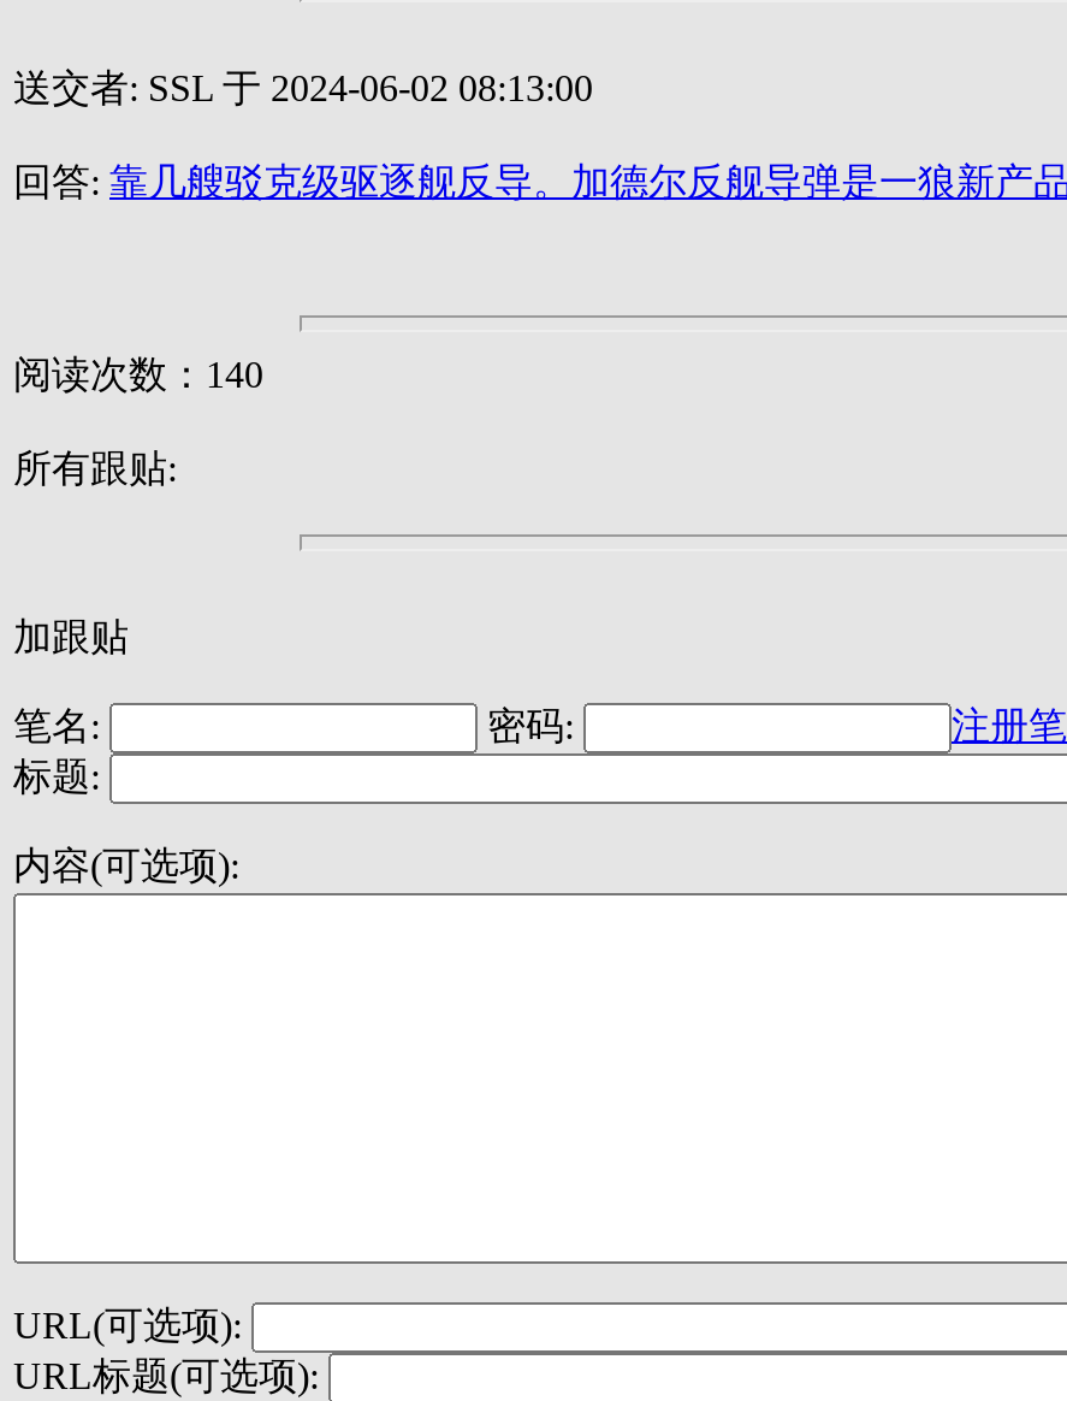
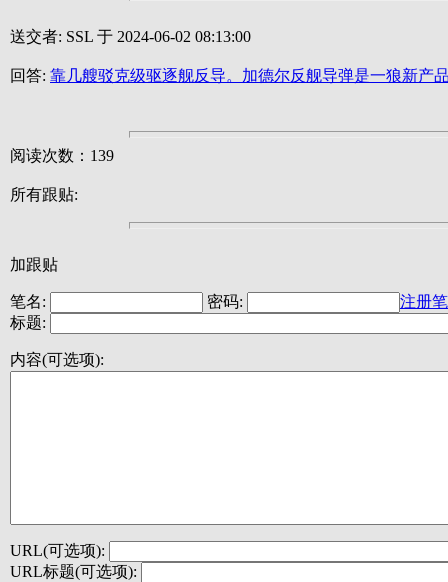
[13,354,263,395] 阅读次数：140 -> [10,147,114,164] 阅读次数：139

